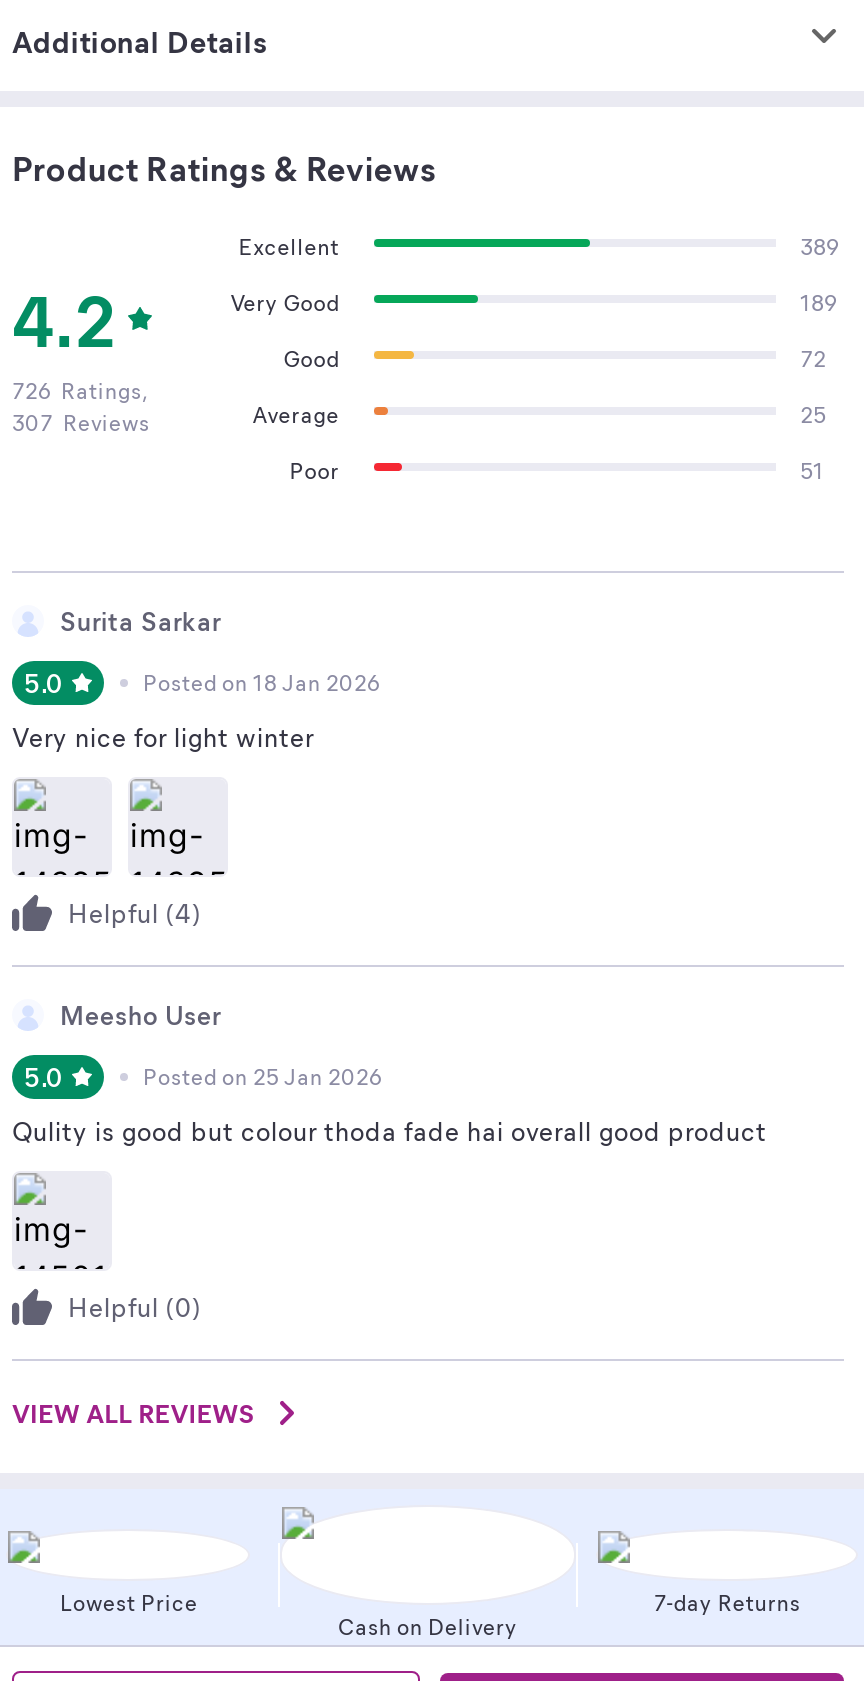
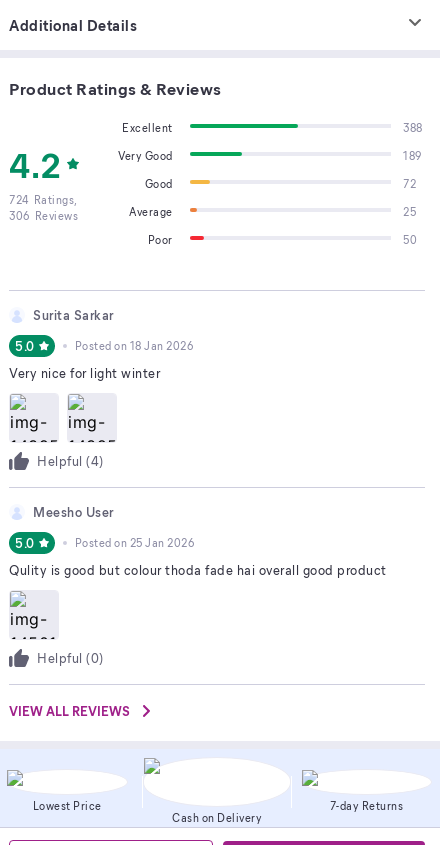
[800,231,839,261] 389 -> [403,120,423,135] 388
[12,375,149,405] 726 Ratings, -> [9,192,77,207] 724 Ratings,
[12,407,150,437] 307 Reviews -> [9,208,78,223] 306 Reviews
[800,455,824,485] 51 -> [403,232,417,247] 50

